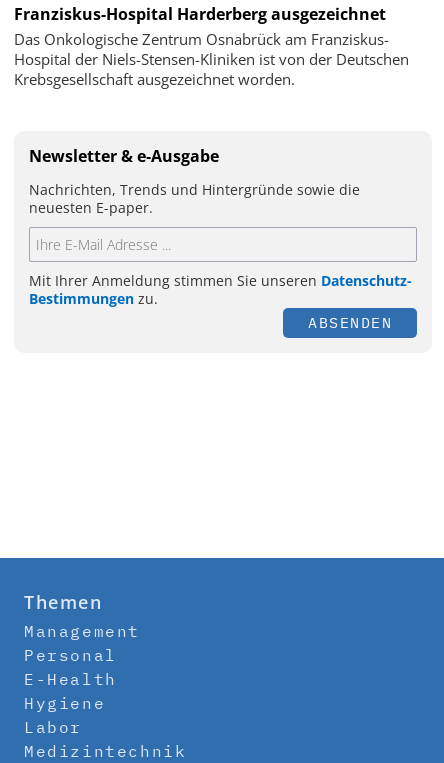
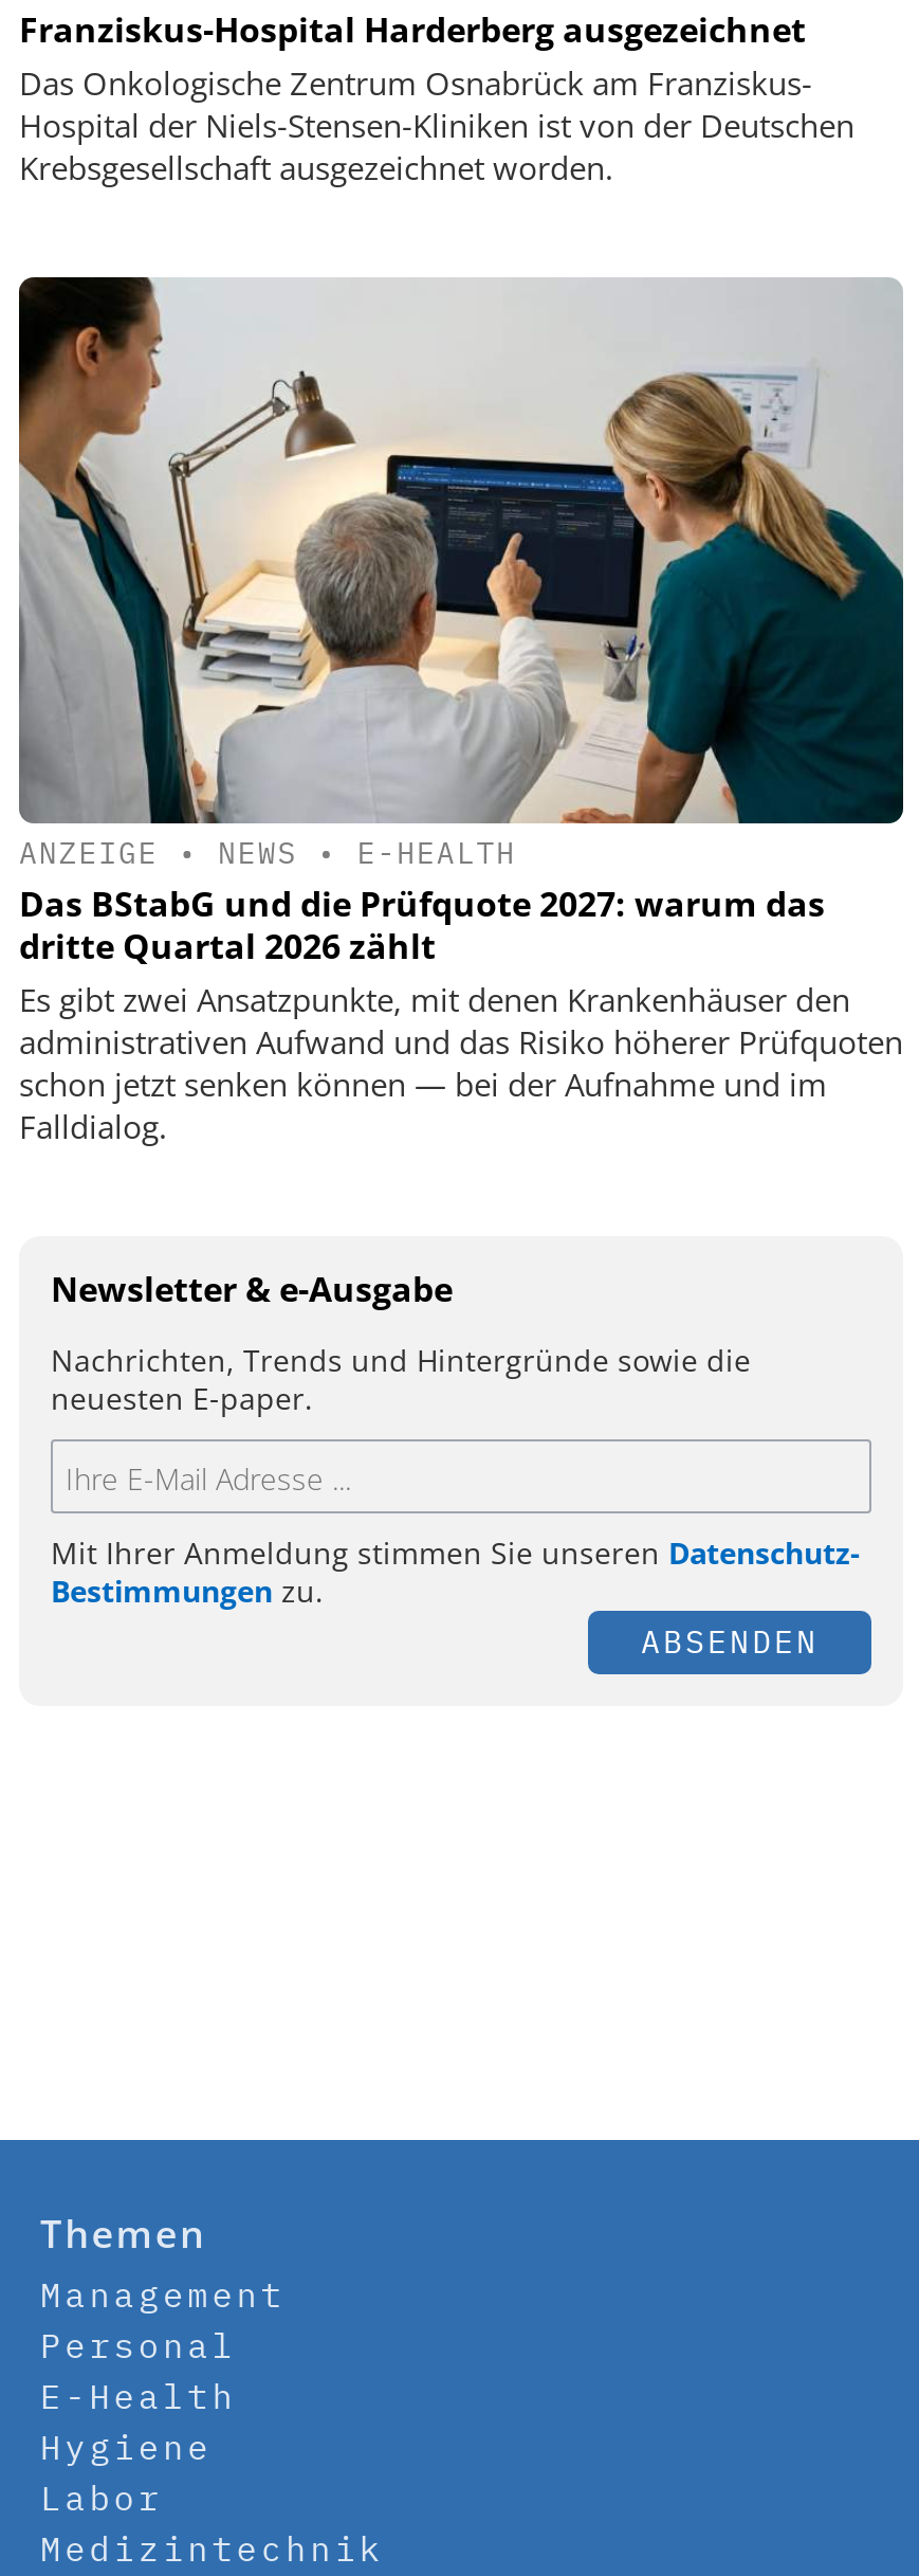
none -> [17,275,905,1148] [image] | ANZEIGE • NEWS • E-HEALTH | Das BStabG und die Prüfquote 2027: warum das | dritte Quartal 2026 zählt | Es gibt zwei Ansatzpunkte, mit denen Krankenhäuser den | administrativen Aufwand und das Risiko höherer Prüfquoten | schon jetzt senken können — bei der Aufnahme und im | Falldialog.

